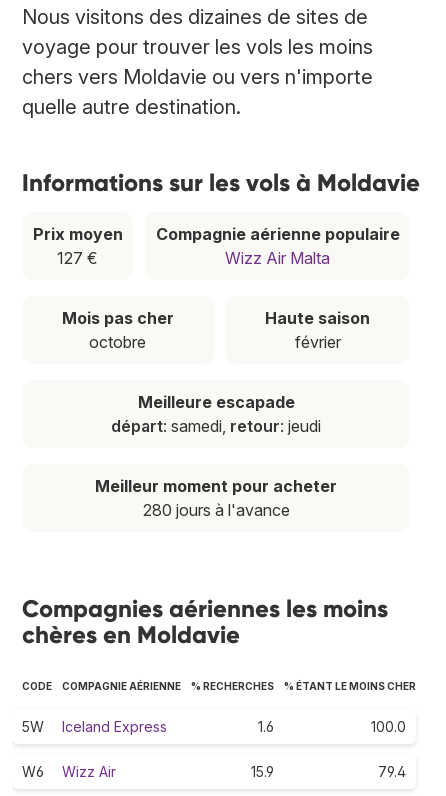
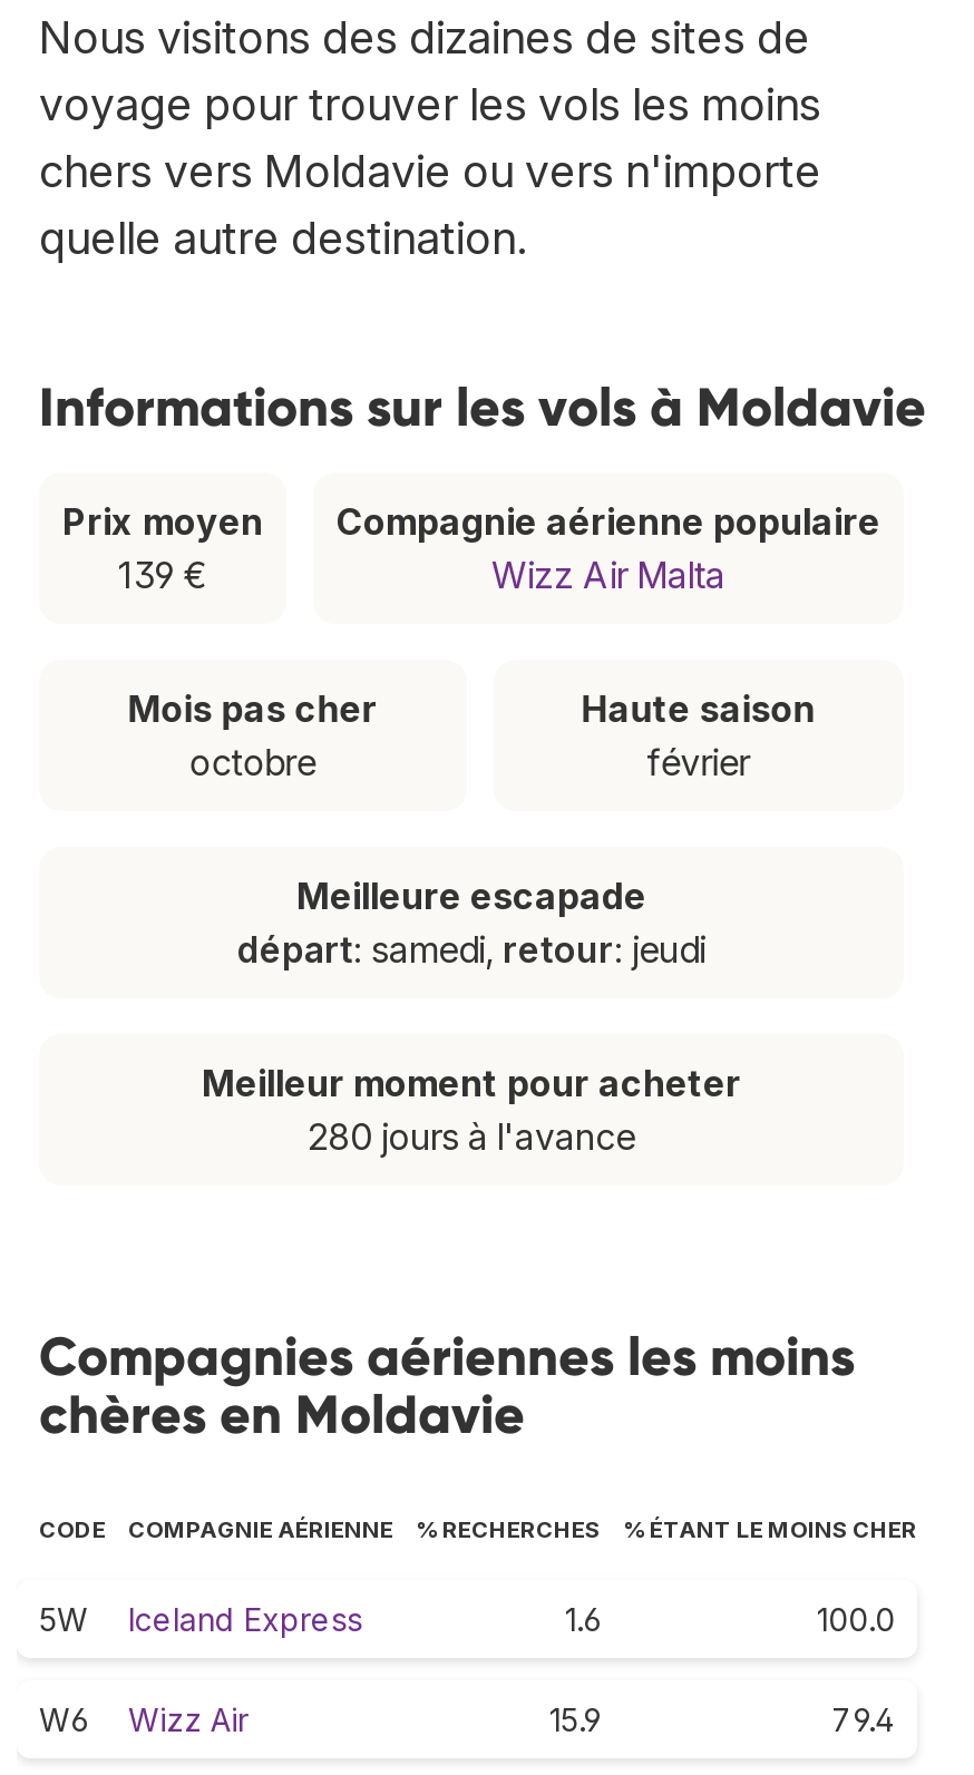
[57,248,98,268] 127 € -> [118,552,207,597] 139 €

